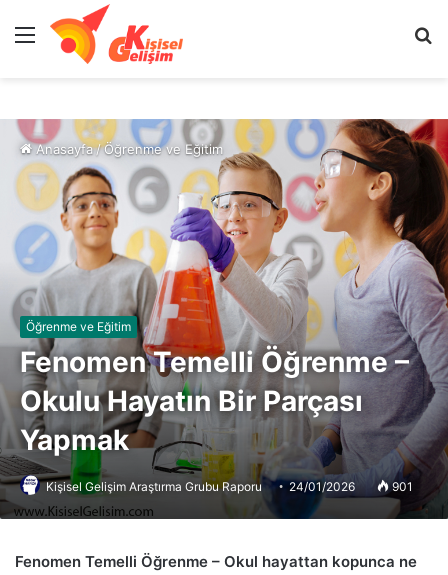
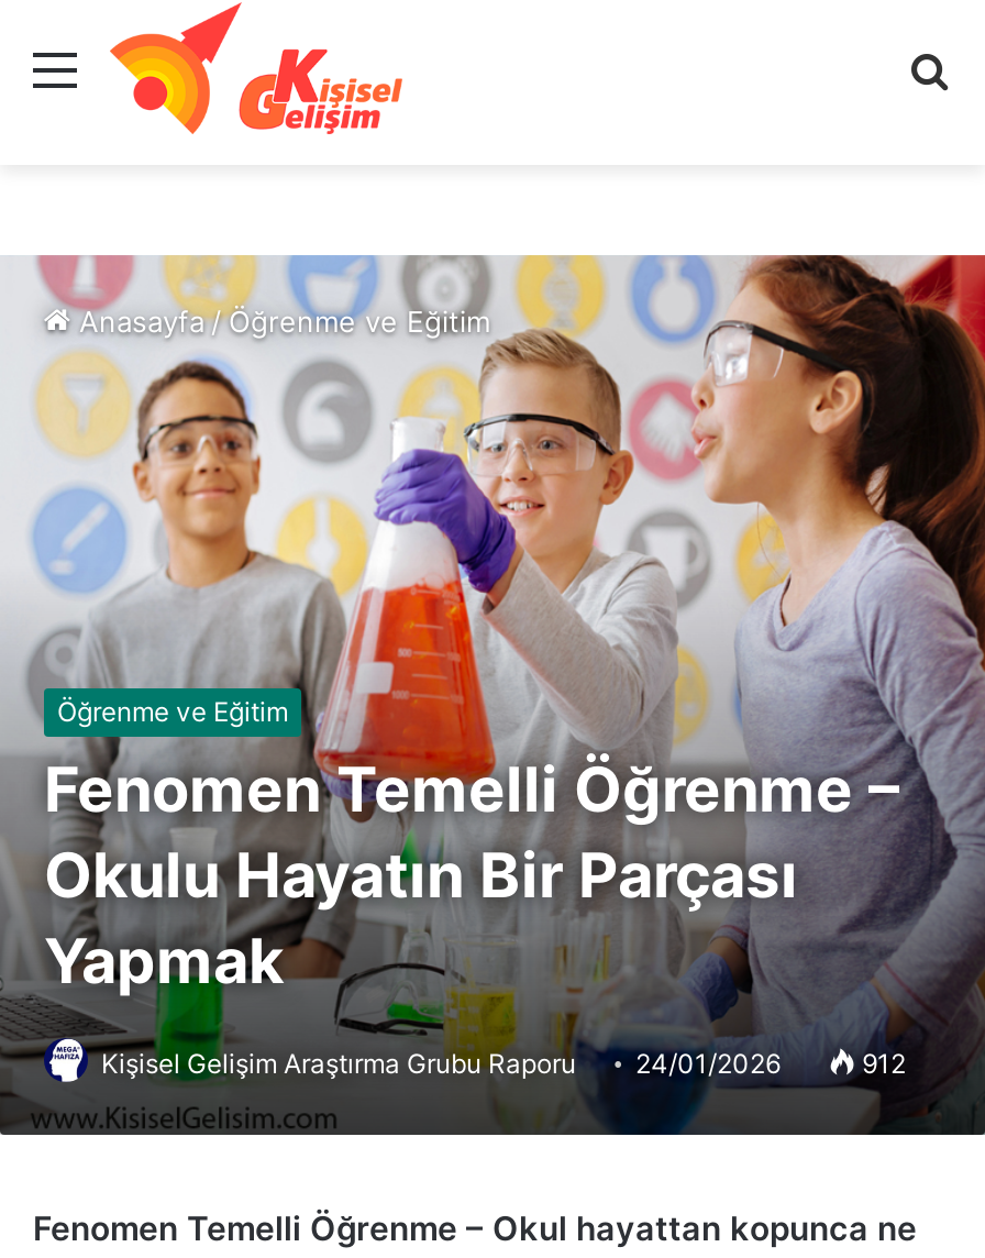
[389,479,413,494] 901 -> [855,1047,906,1080] 912

